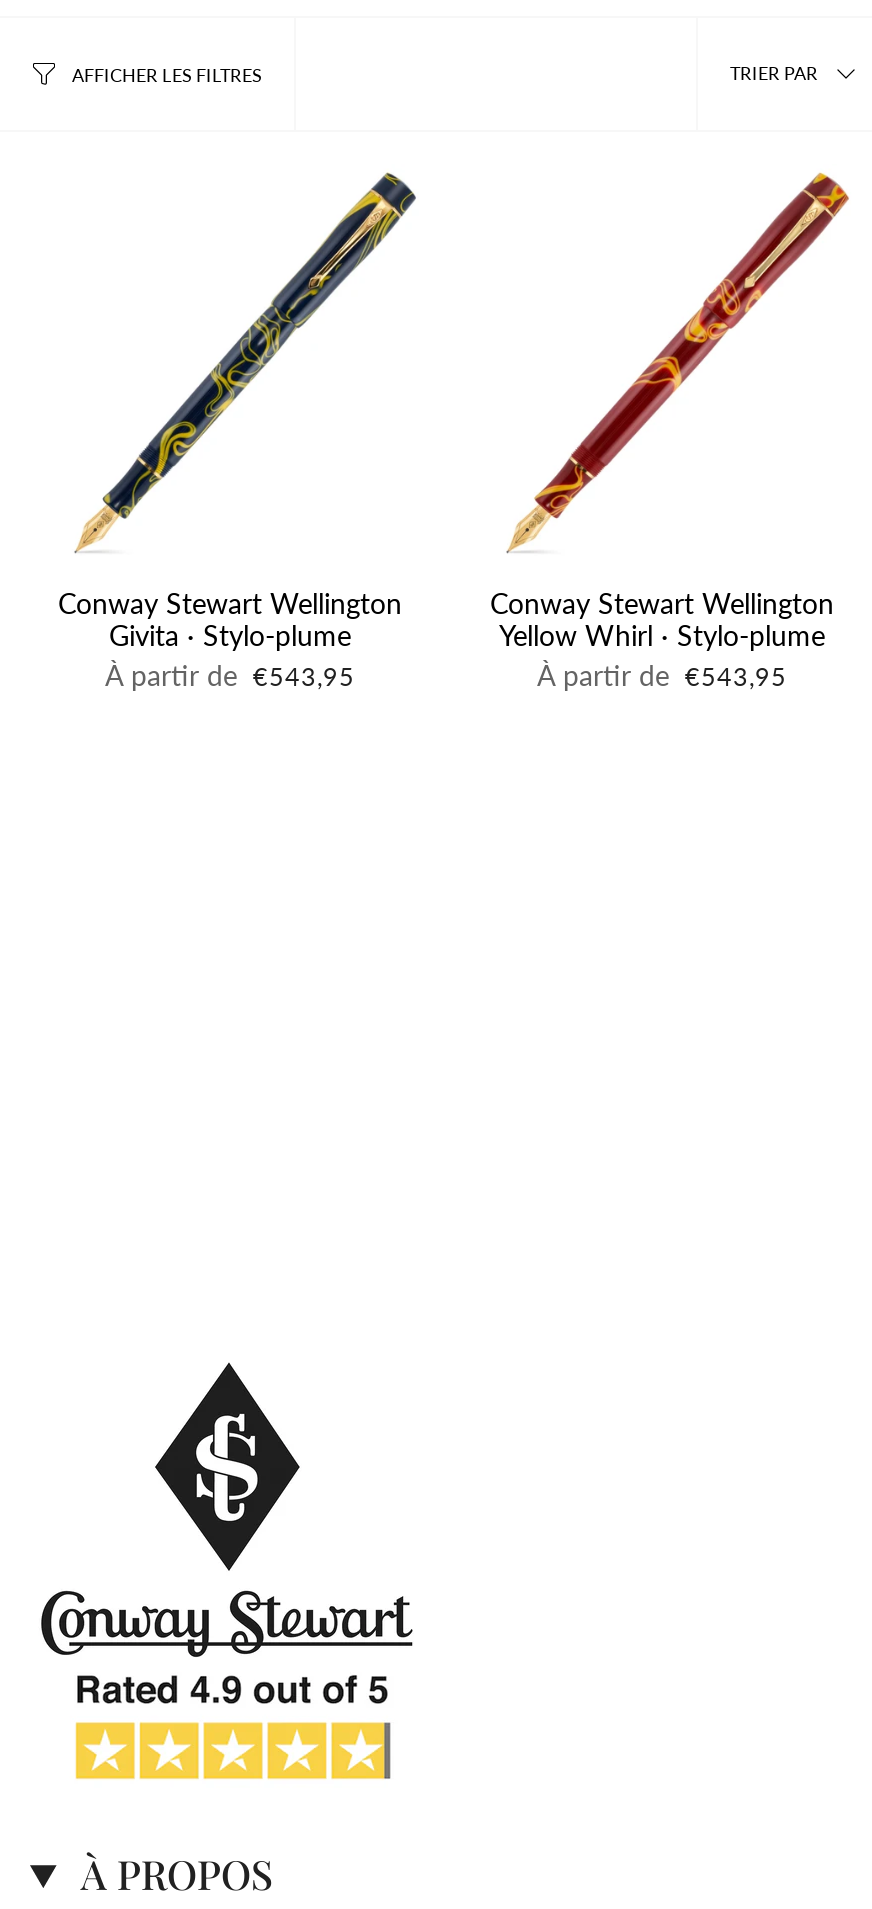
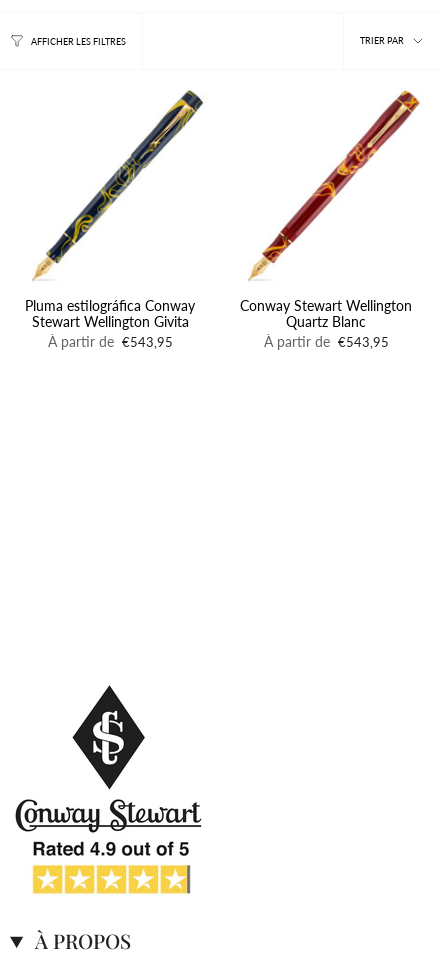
[58,586,402,652] Conway Stewart Wellington | Givita · Stylo-plume -> [25,297,195,330] Pluma estilográfica Conway | Stewart Wellington Givita
[499,618,825,652] Yellow Whirl · Stylo-plume -> [286,313,366,330] Quartz Blanc

